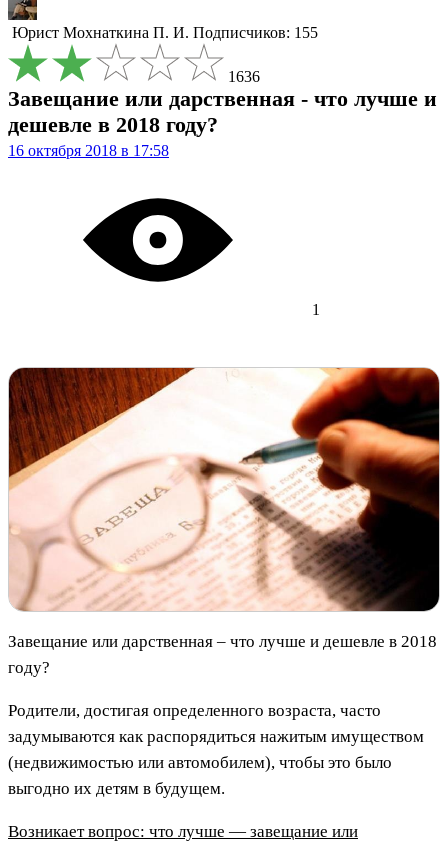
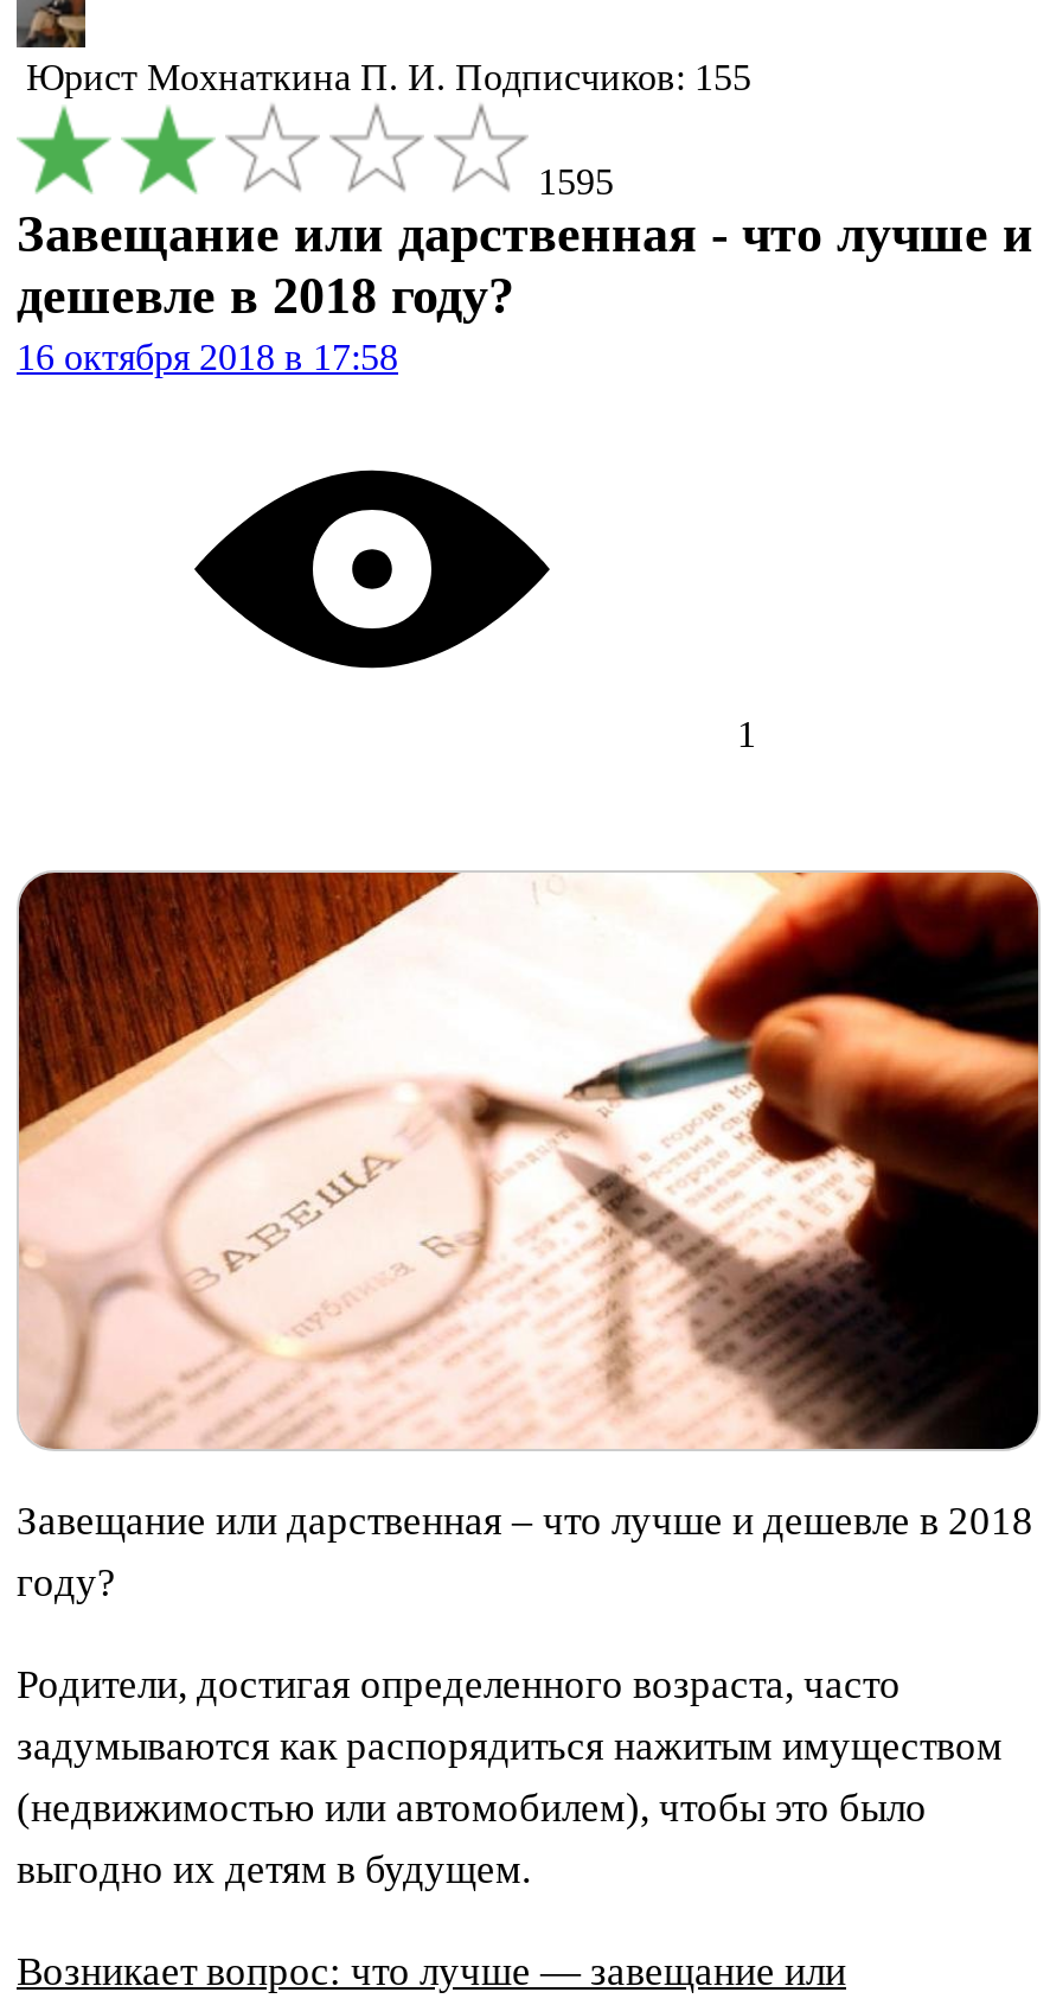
[228,68,260,85] 1636 -> [538,161,614,202] 1595

